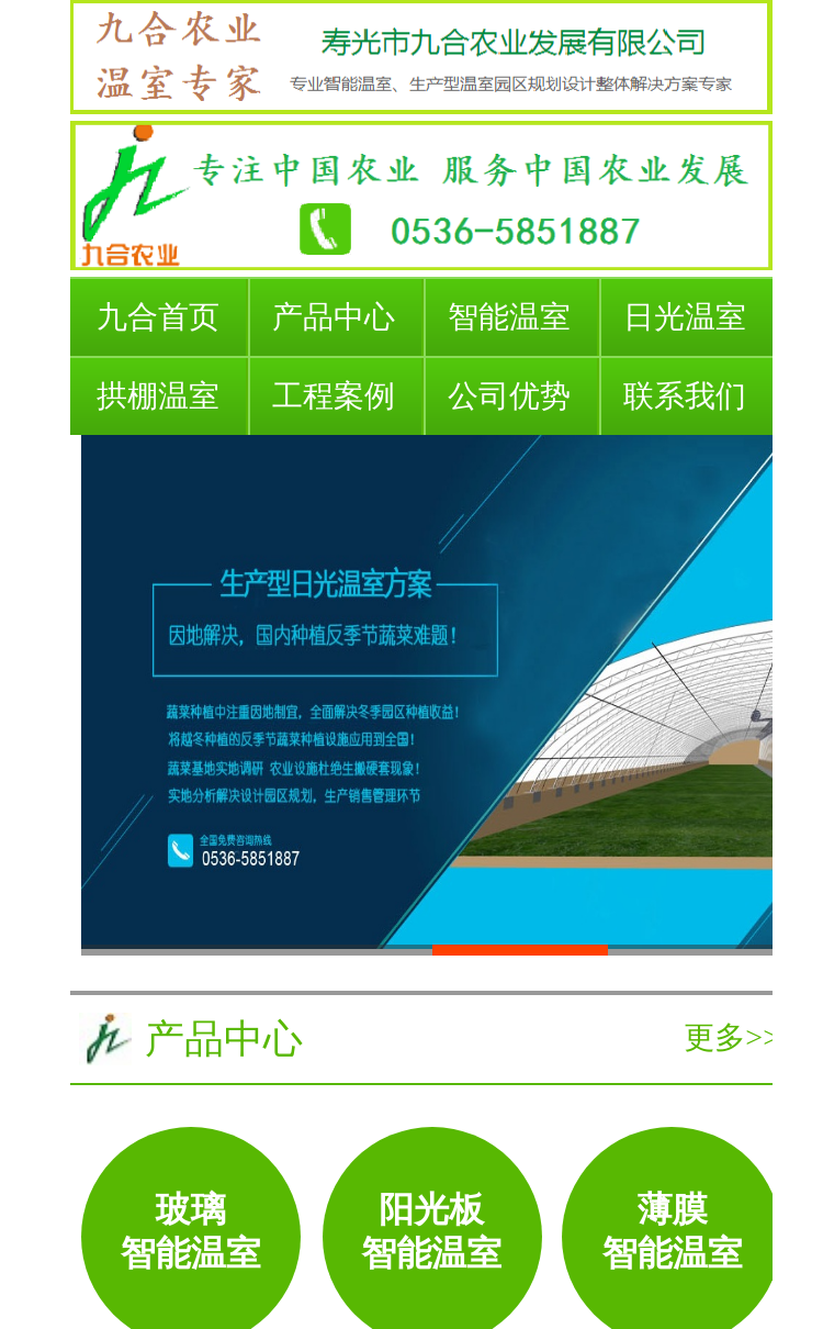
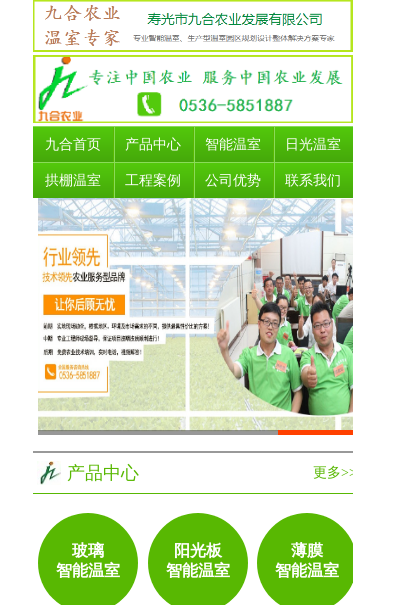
[79,433,775,958] [image] -> [38,197,354,436] [image]

